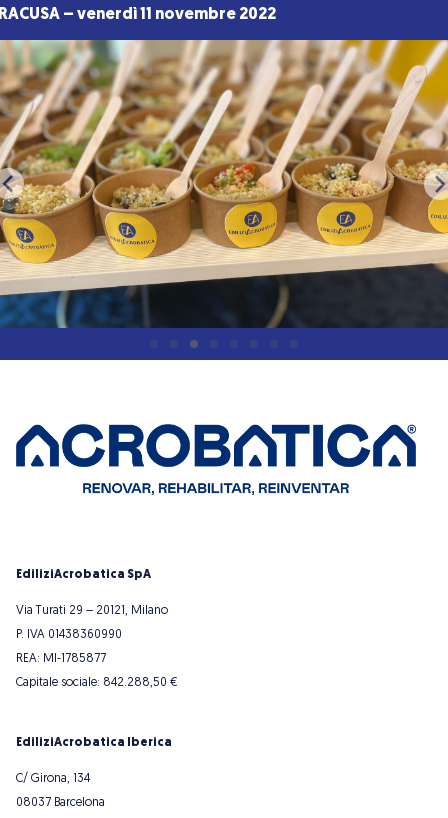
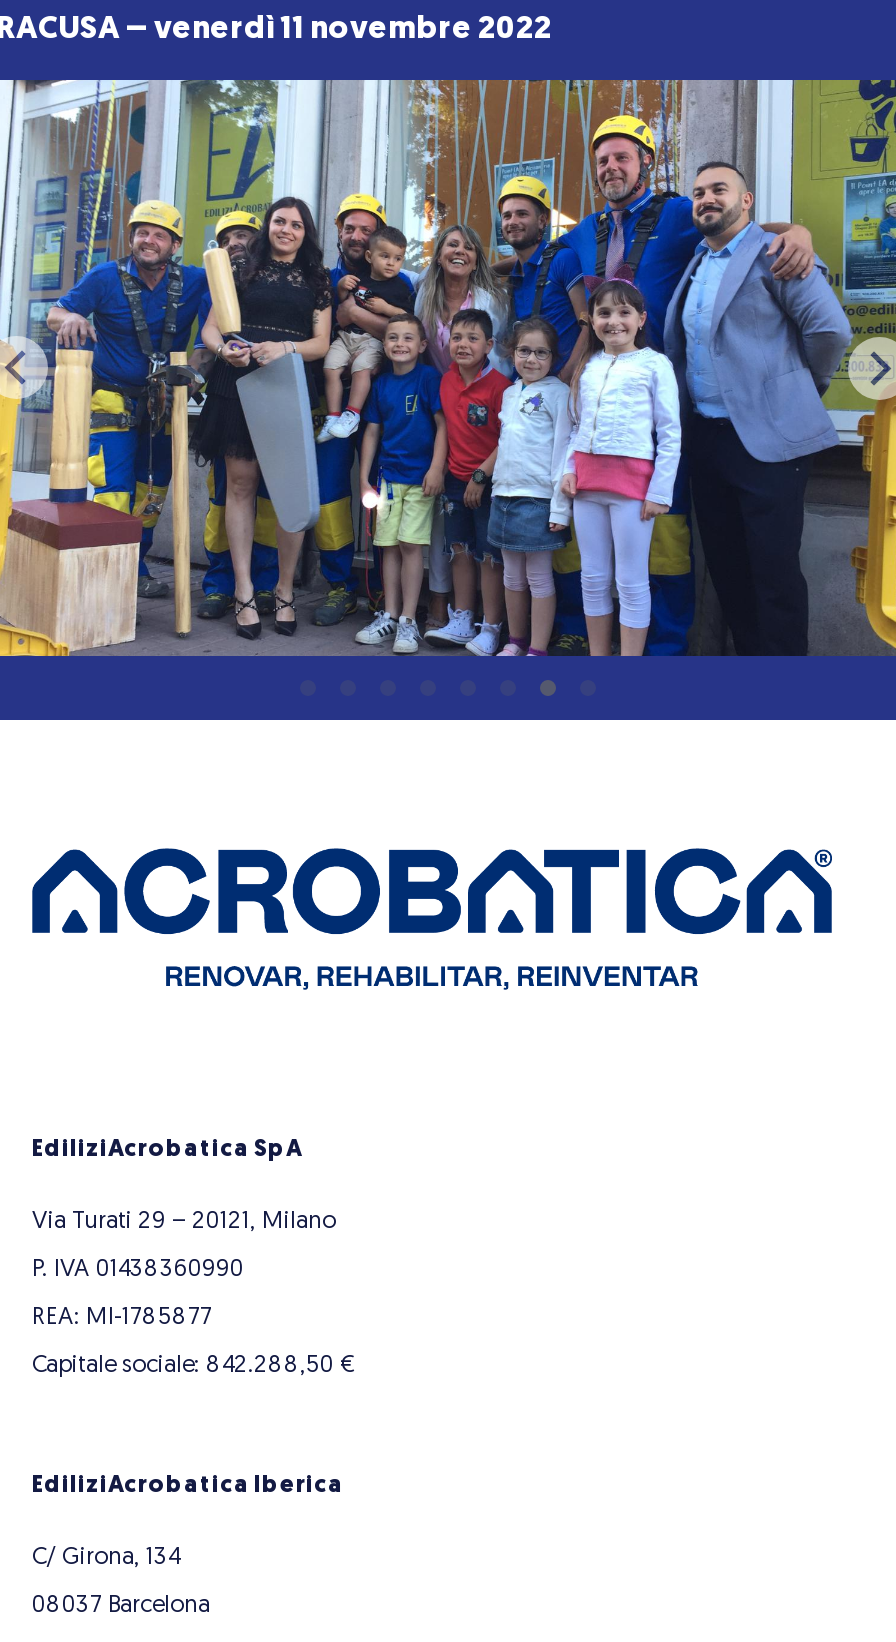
[3,39,445,329] [image] -> [6,78,890,658] [image]

